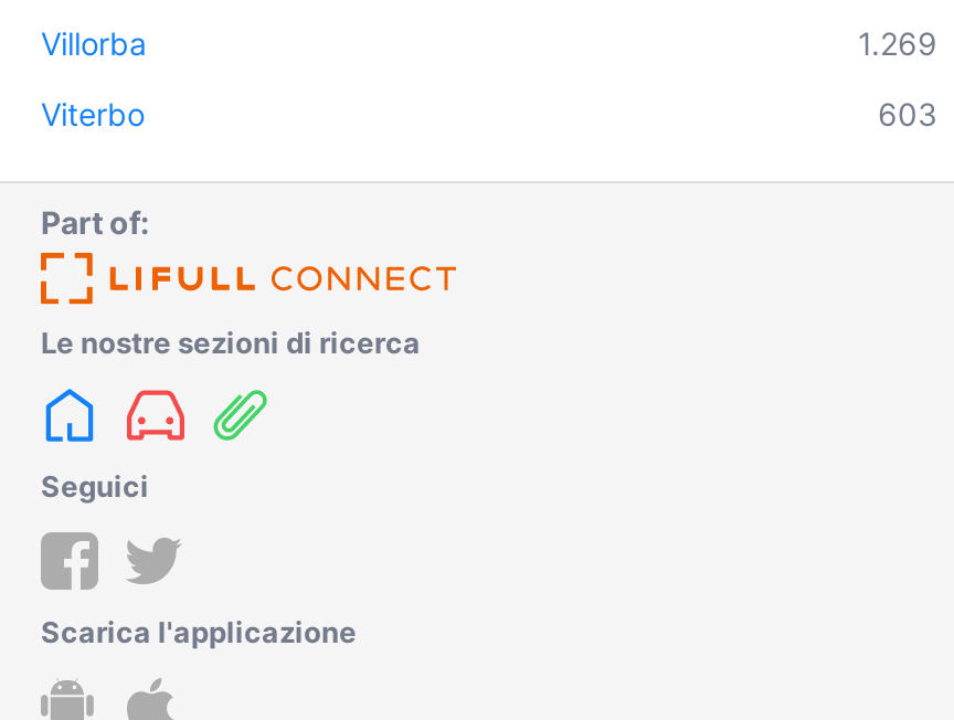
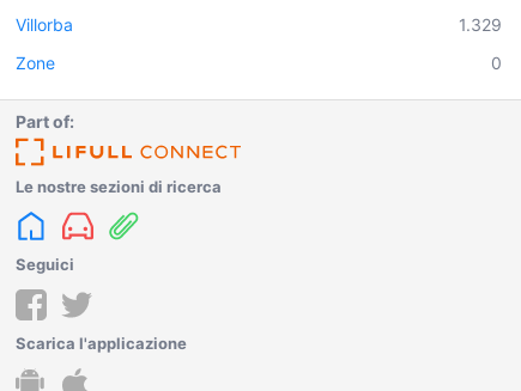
[858,23,937,61] 1.269 -> [459,14,502,34] 1.329
[41,94,937,132] Viterbo | 603 -> [16,52,502,72] Zone | 0

